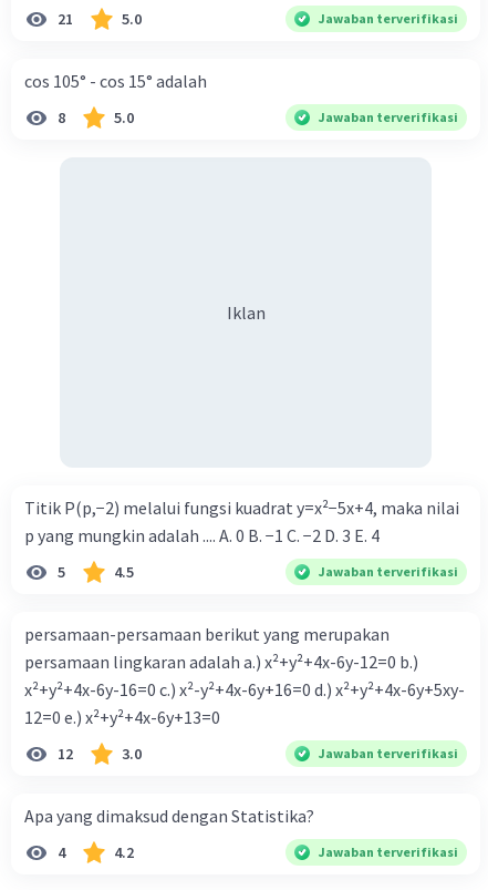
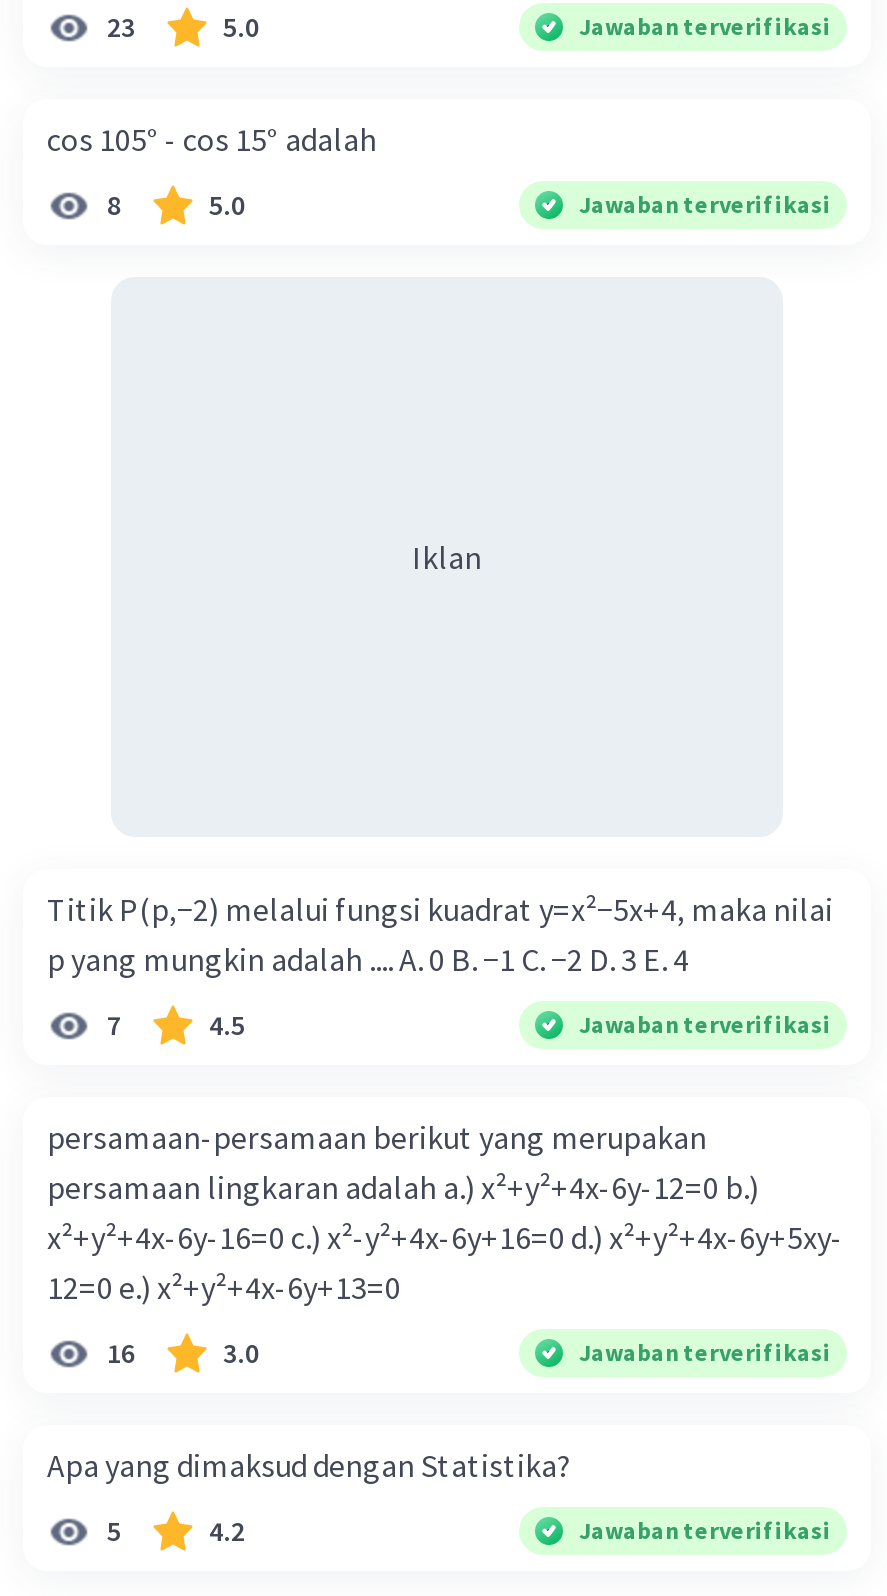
[58,9,73,29] 21 -> [107,9,135,45] 23
[58,562,65,582] 5 -> [107,1007,121,1043] 7
[58,744,73,764] 12 -> [107,1335,135,1371] 16
[58,843,65,863] 4 -> [107,1513,121,1549] 5

